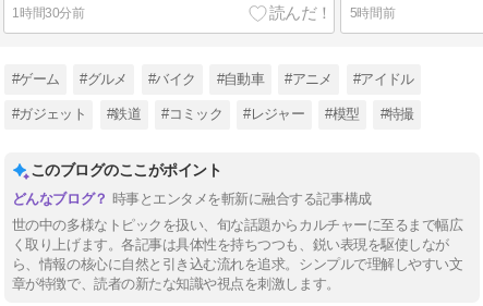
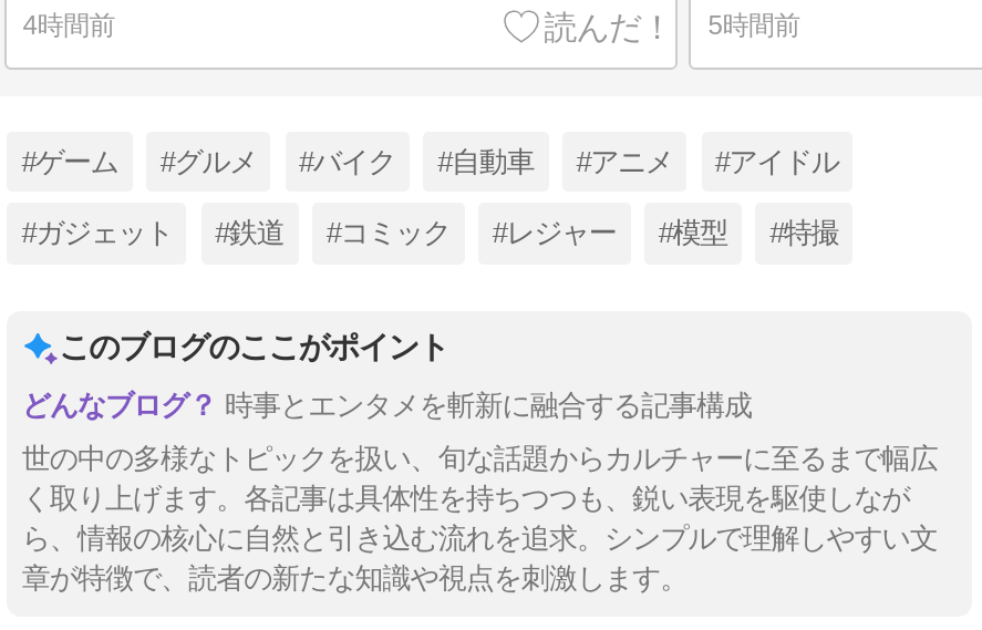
[12,5,85,20] 1時間30分前 -> [23,10,115,41] 4時間前

